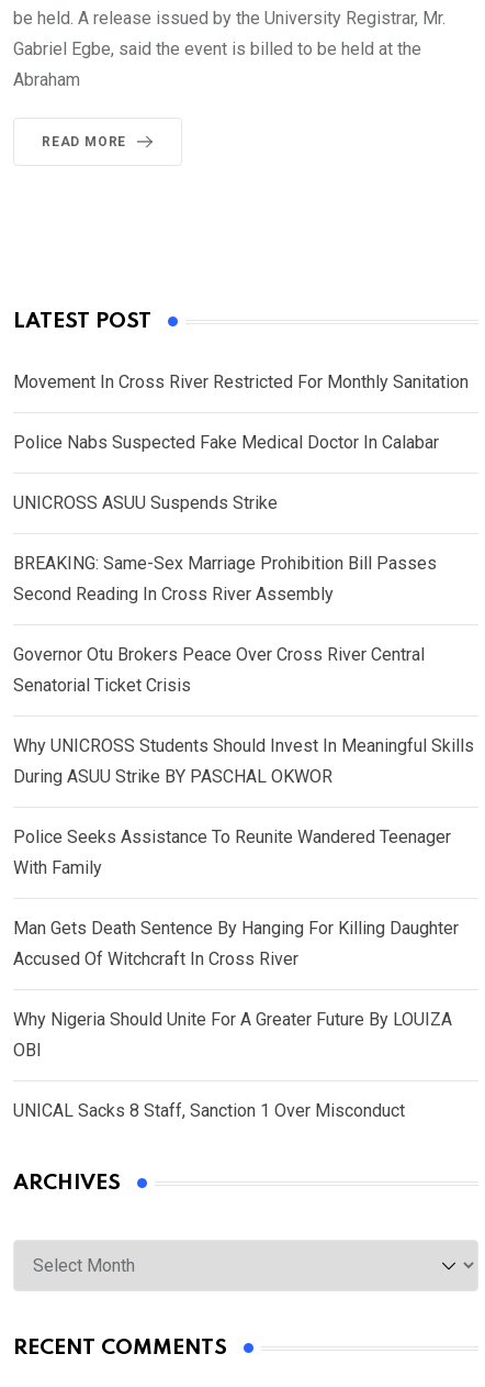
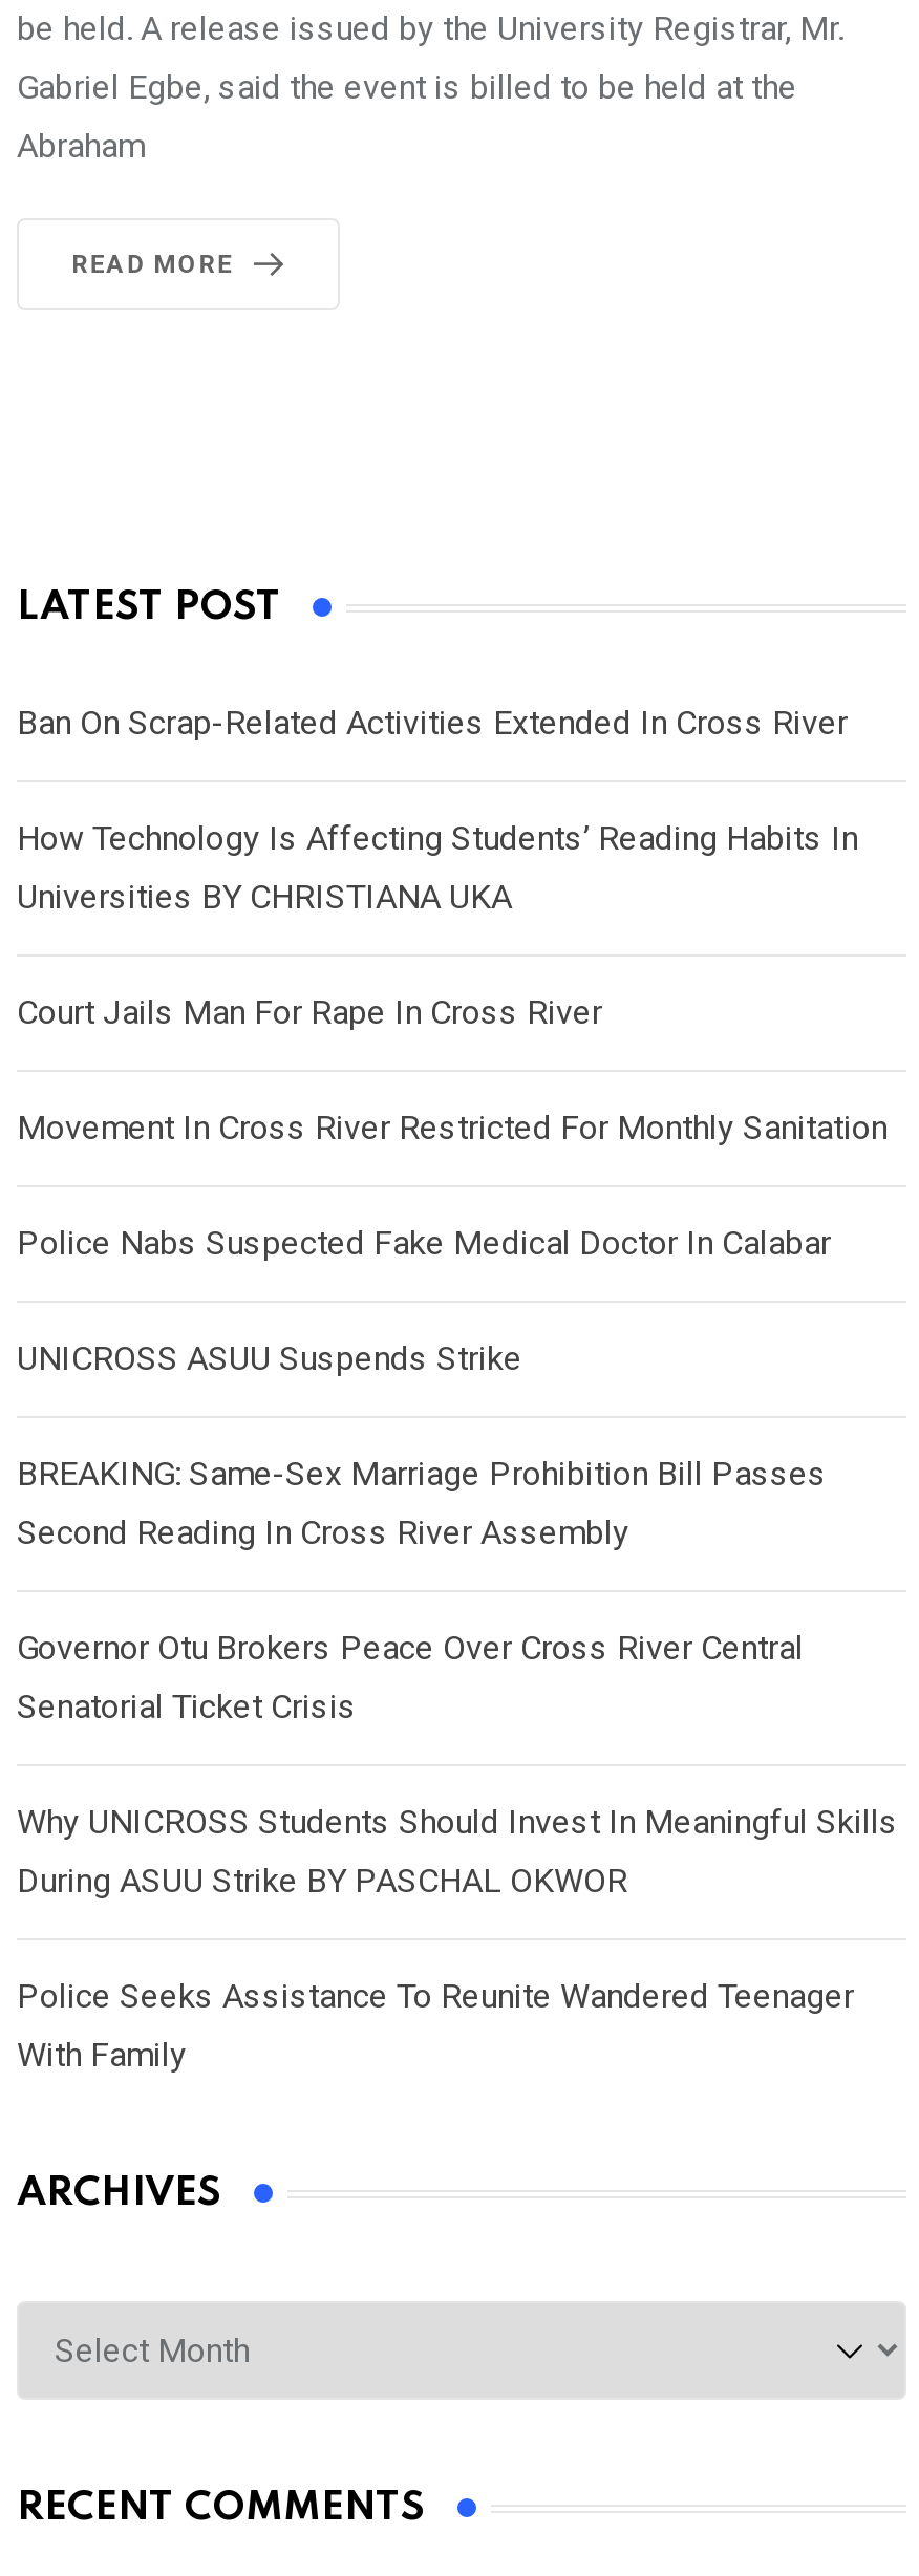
none -> [17,703,858,1033] Ban On Scrap-Related Activities Extended In Cross River | How Technology Is Affecting Students’ Reading Habits In | Universities BY CHRISTIANA UKA | Court Jails Man For Rape In Cross River
moved [13,372,474,878] -> [17,1108,898,2075]: Movement In Cross River Restricted For Monthly Sanitation | Police Nabs Suspected Fake Medical Doctor In Calabar | UNICROSS ASUU Suspends Strike | ... | Police Seeks Assistance To Reunite Wandered Teenager | With Family
[13,918,459,1121] Man Gets Death Sentence By Hanging For Killing Daughter | Accused Of Witchcraft In Cross River | Why Nigeria Should Unite For A Greater Future By LOUIZA | OBI | UNICAL Sacks 8 Staff, Sanction 1 Over Misconduct -> none

